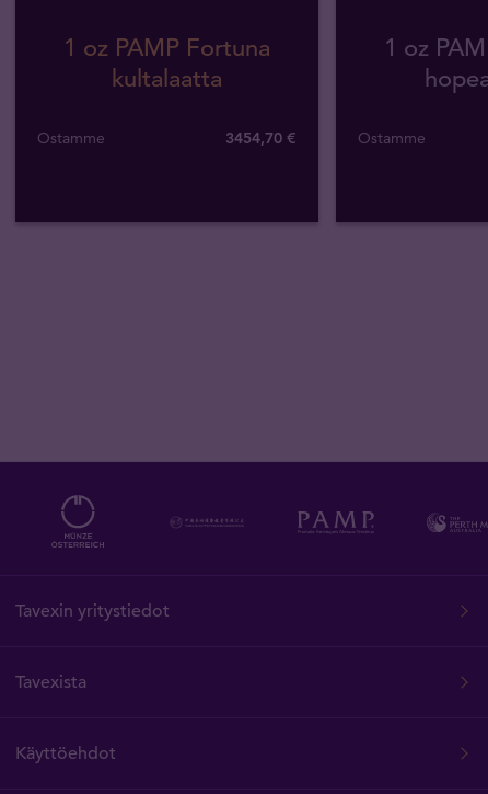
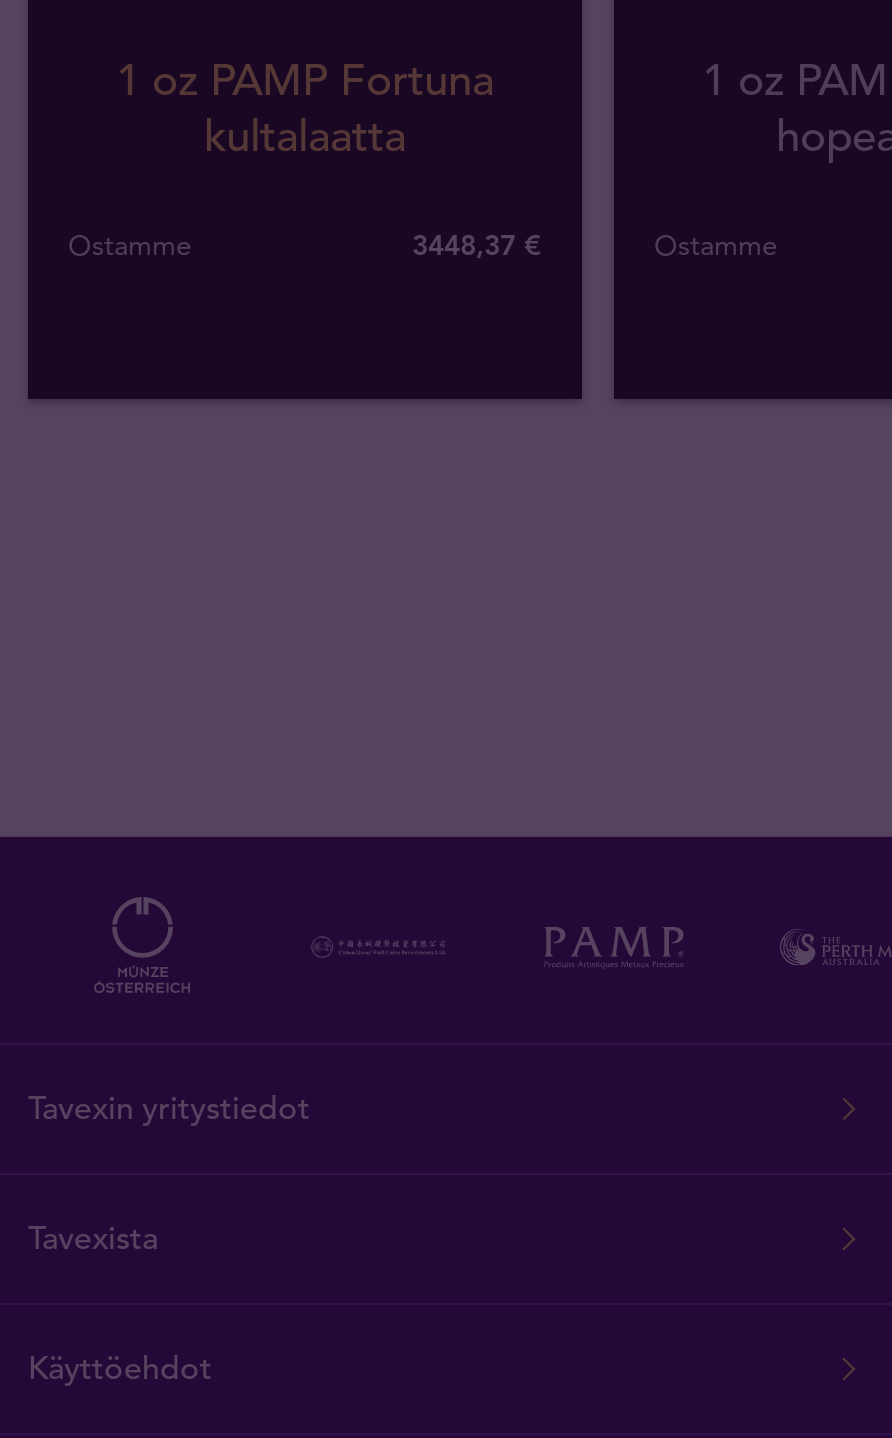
[225,128,297,148] 3454,70 € -> [412,227,542,263] 3448,37 €

